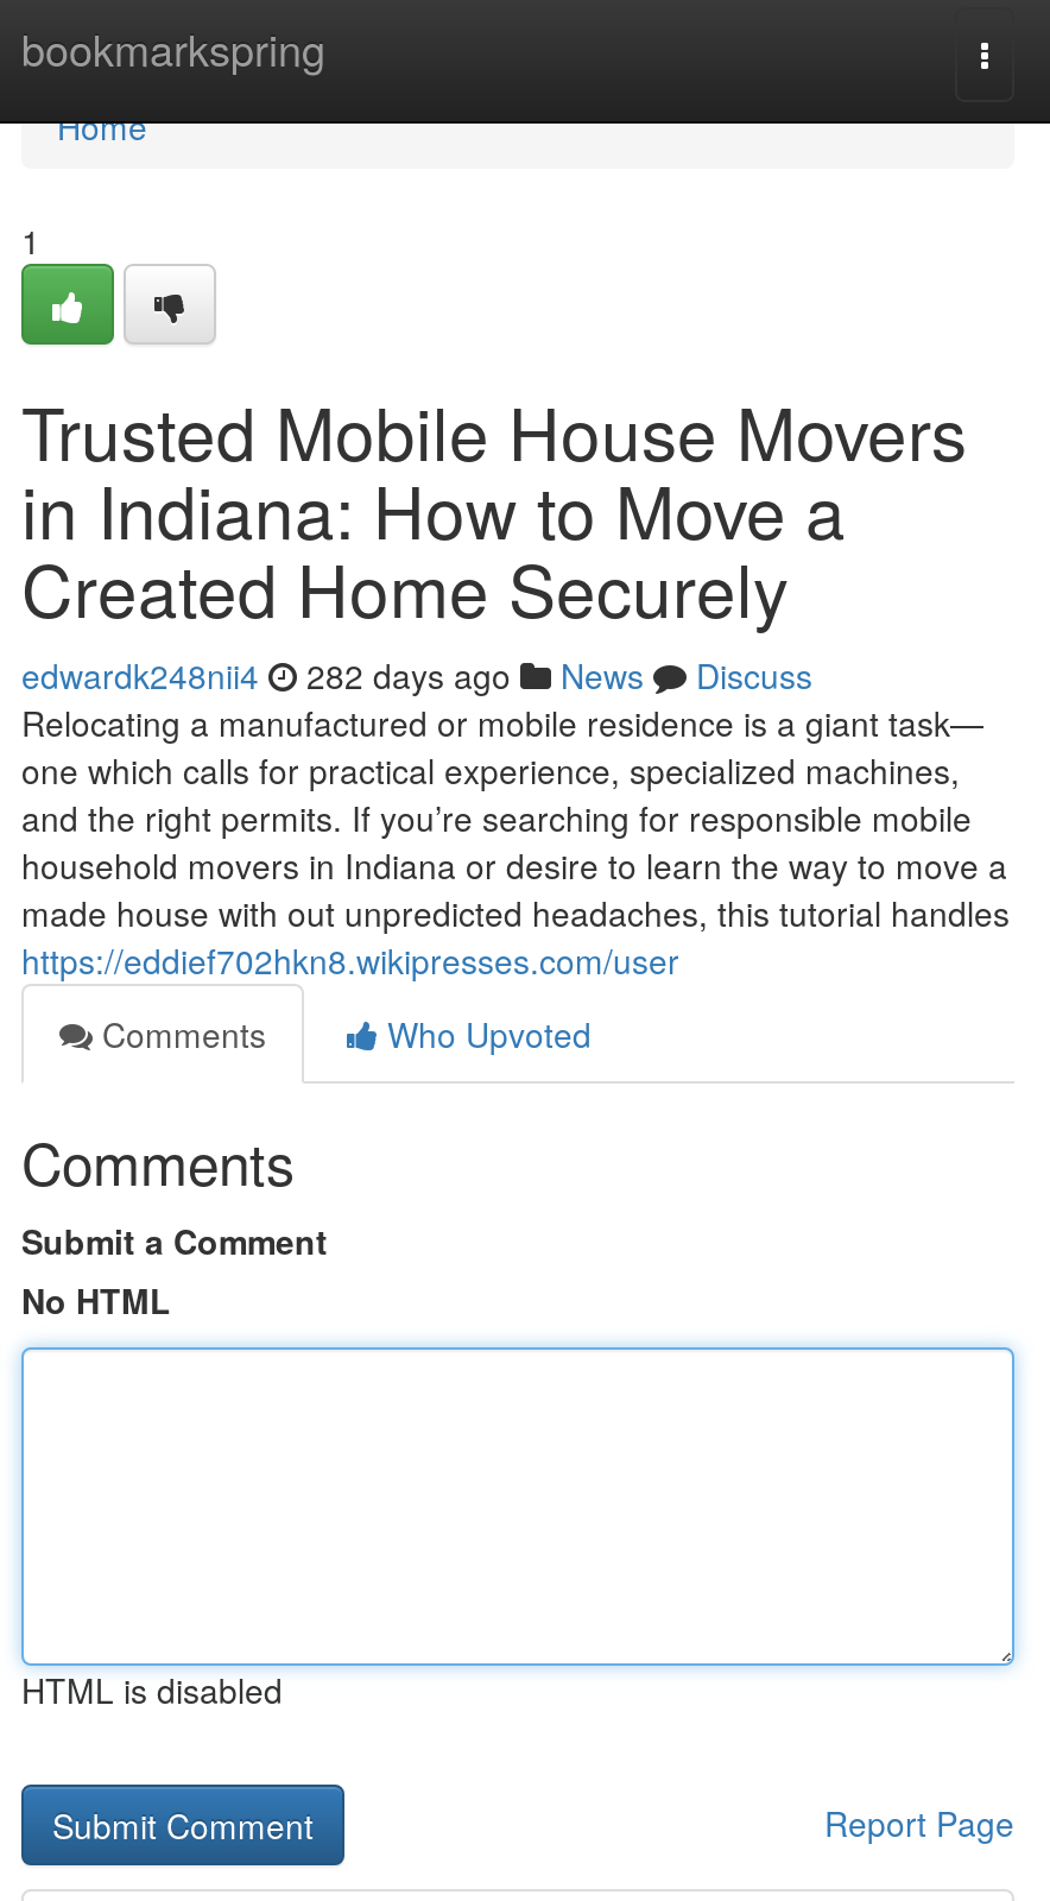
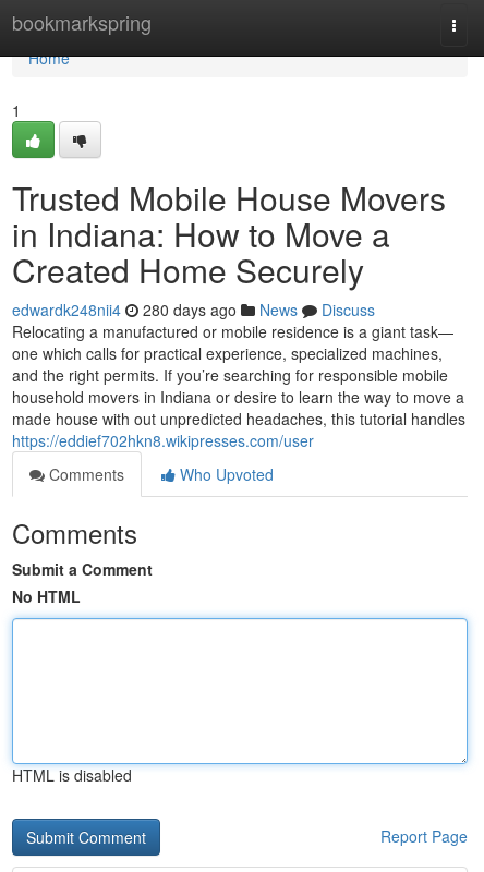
[21,651,812,699] edwardk248nii4 282 days ago News Discuss -> [12,299,375,320] edwardk248nii4 280 days ago News Discuss

